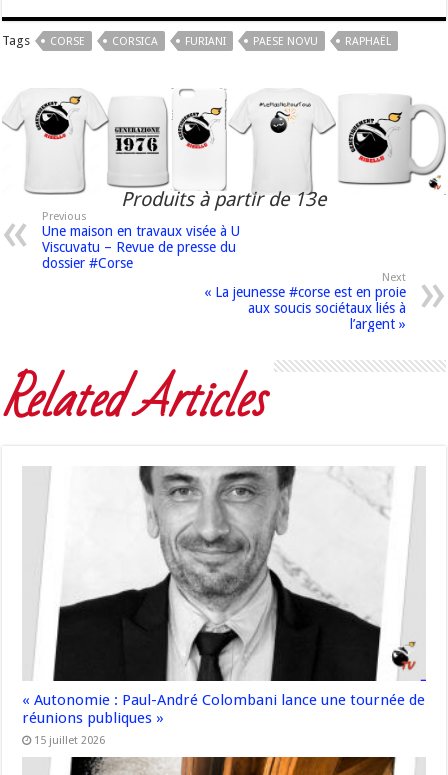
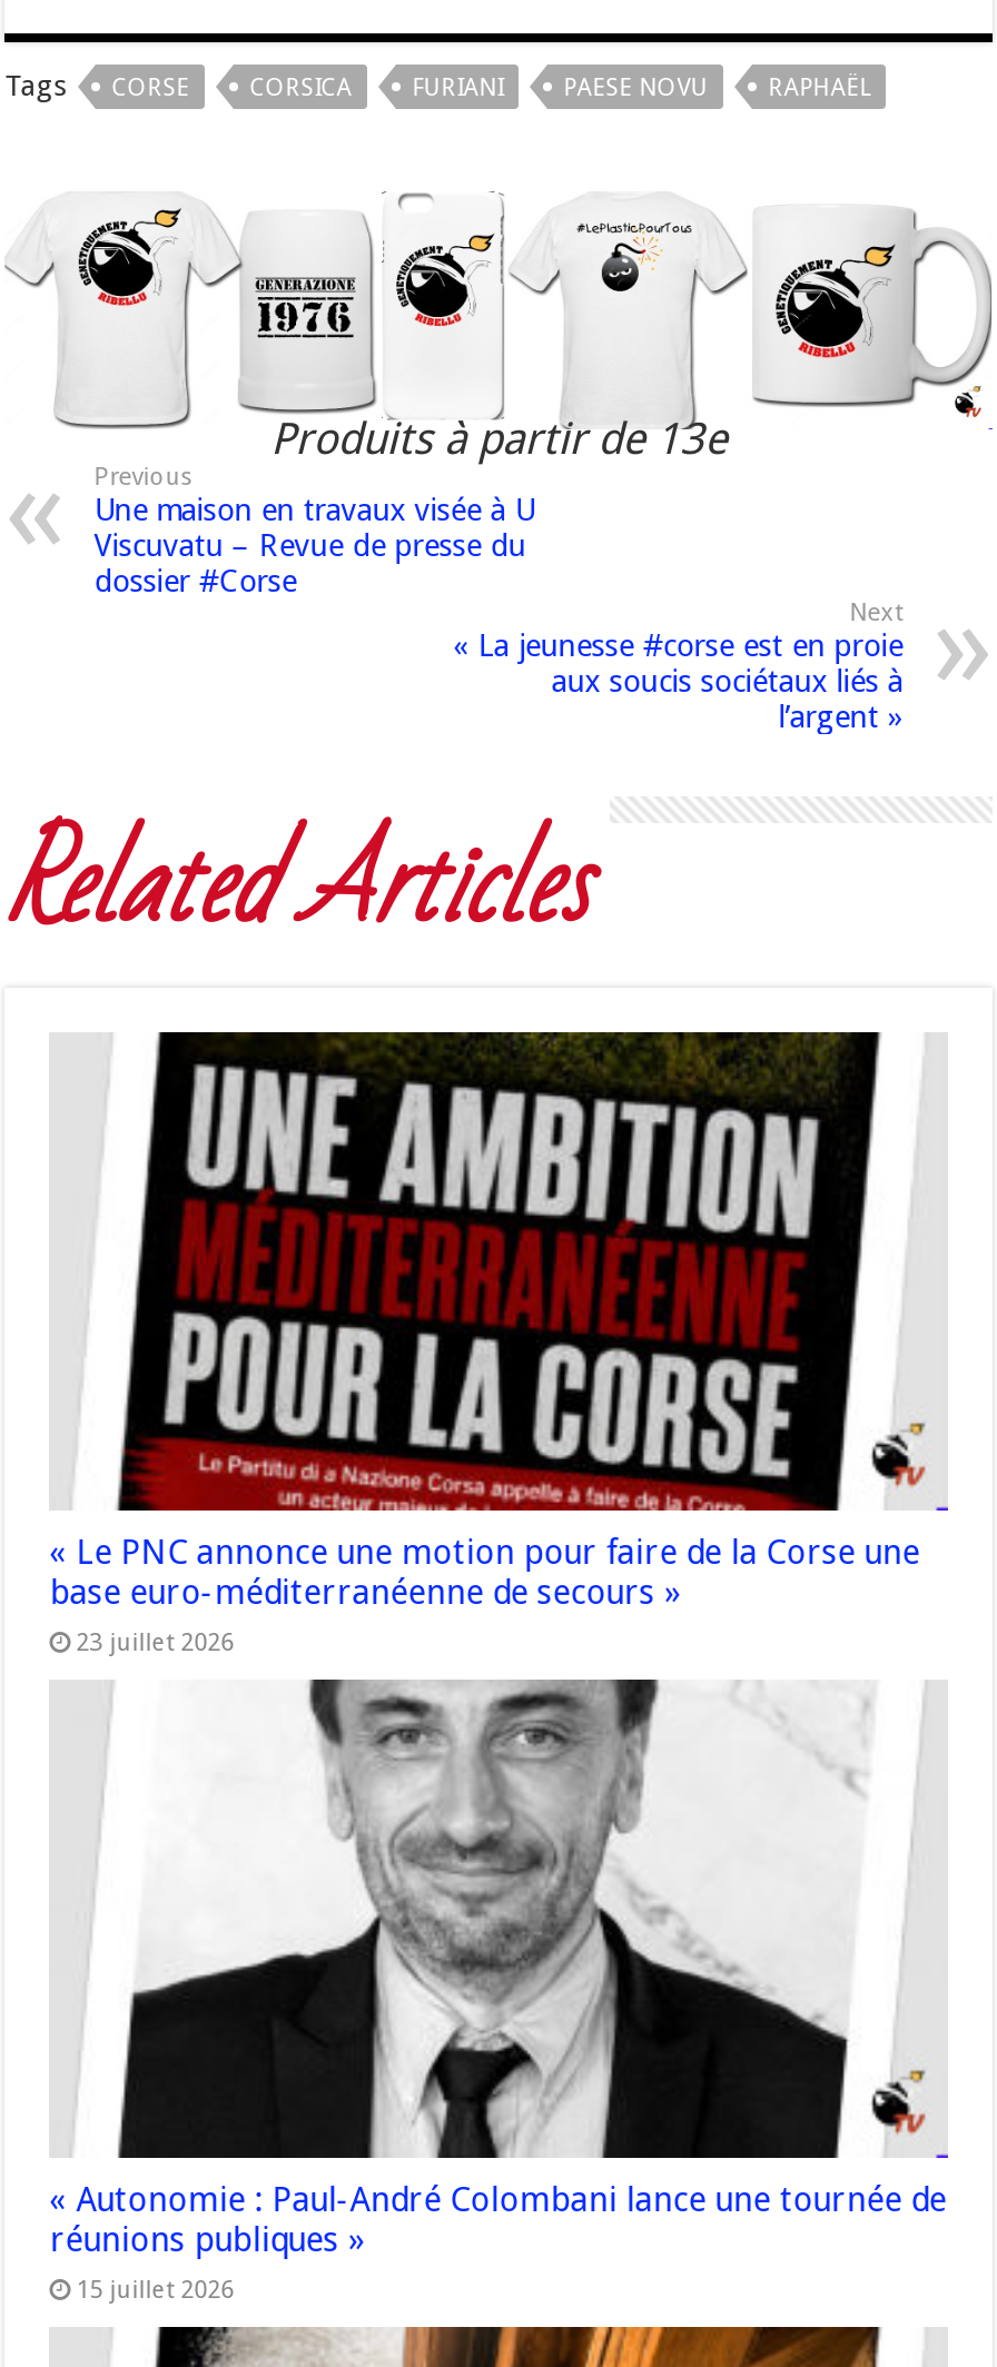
none -> [49,1030,920,1657] [image] | « Le PNC annonce une motion pour faire de la Corse une | base euro-méditerranéenne de secours » | 23 juillet 2026

